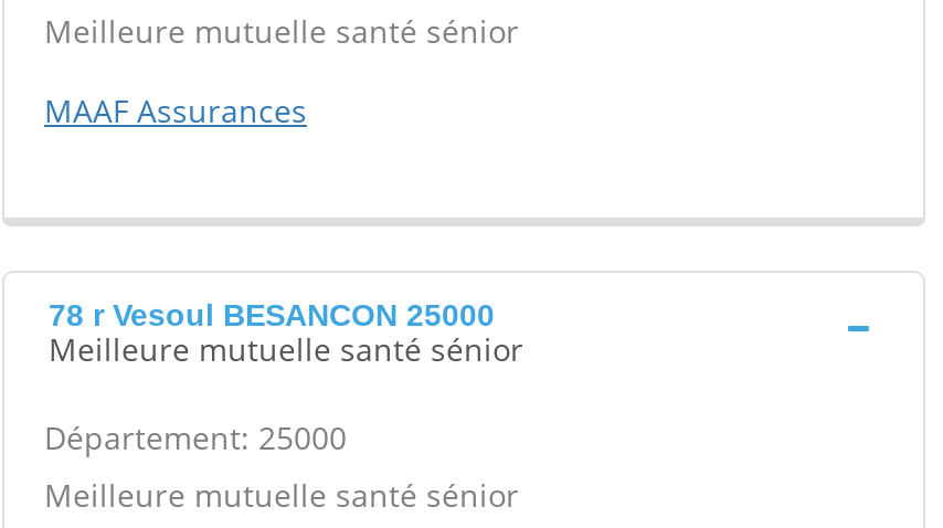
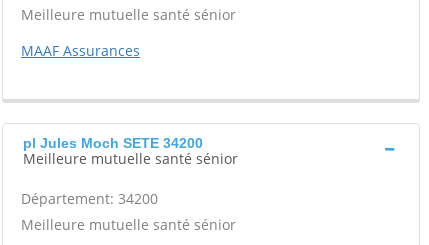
[49,297,495,332] 78 r Vesoul BESANCON 25000 -> [23,135,203,151] pl Jules Moch SETE 34200
[44,416,347,458] Département: 25000 -> [21,189,158,208] Département: 34200

